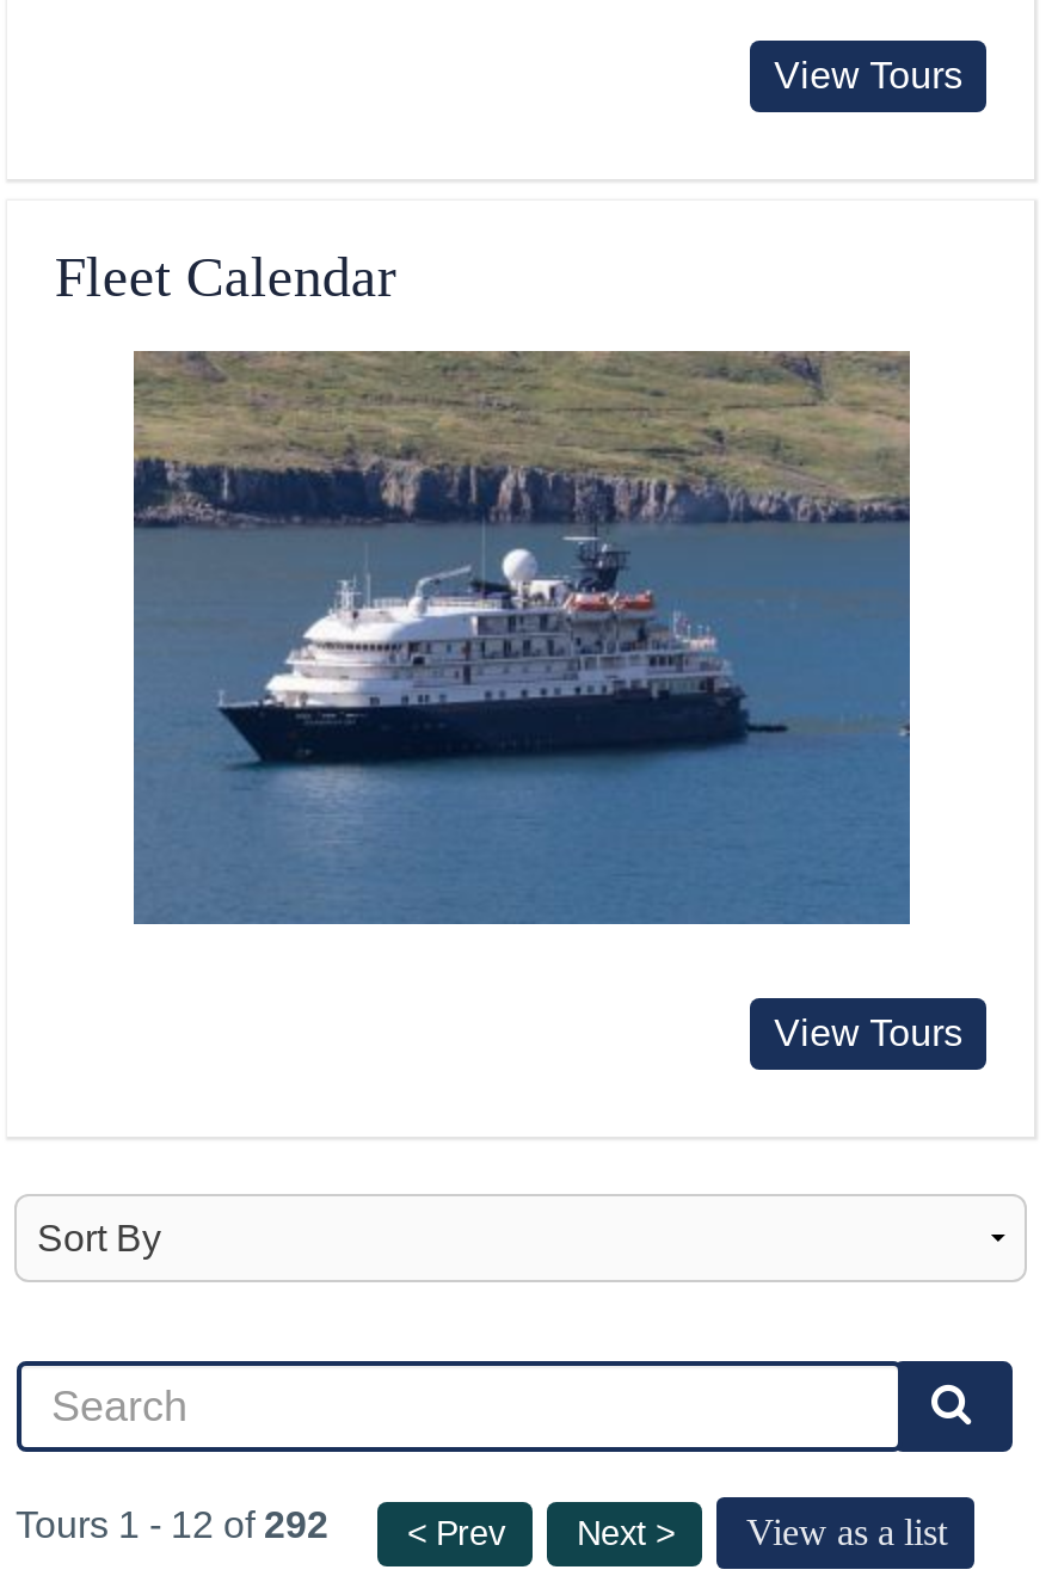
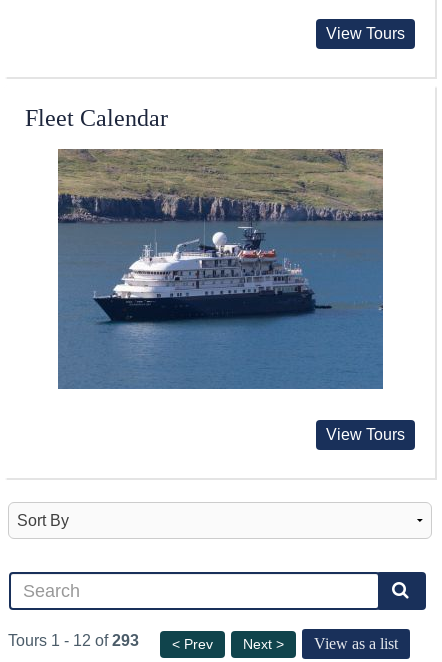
[16,1505,328,1546] Tours 1 - 12 of 292 -> [8,632,139,649] Tours 1 - 12 of 293

